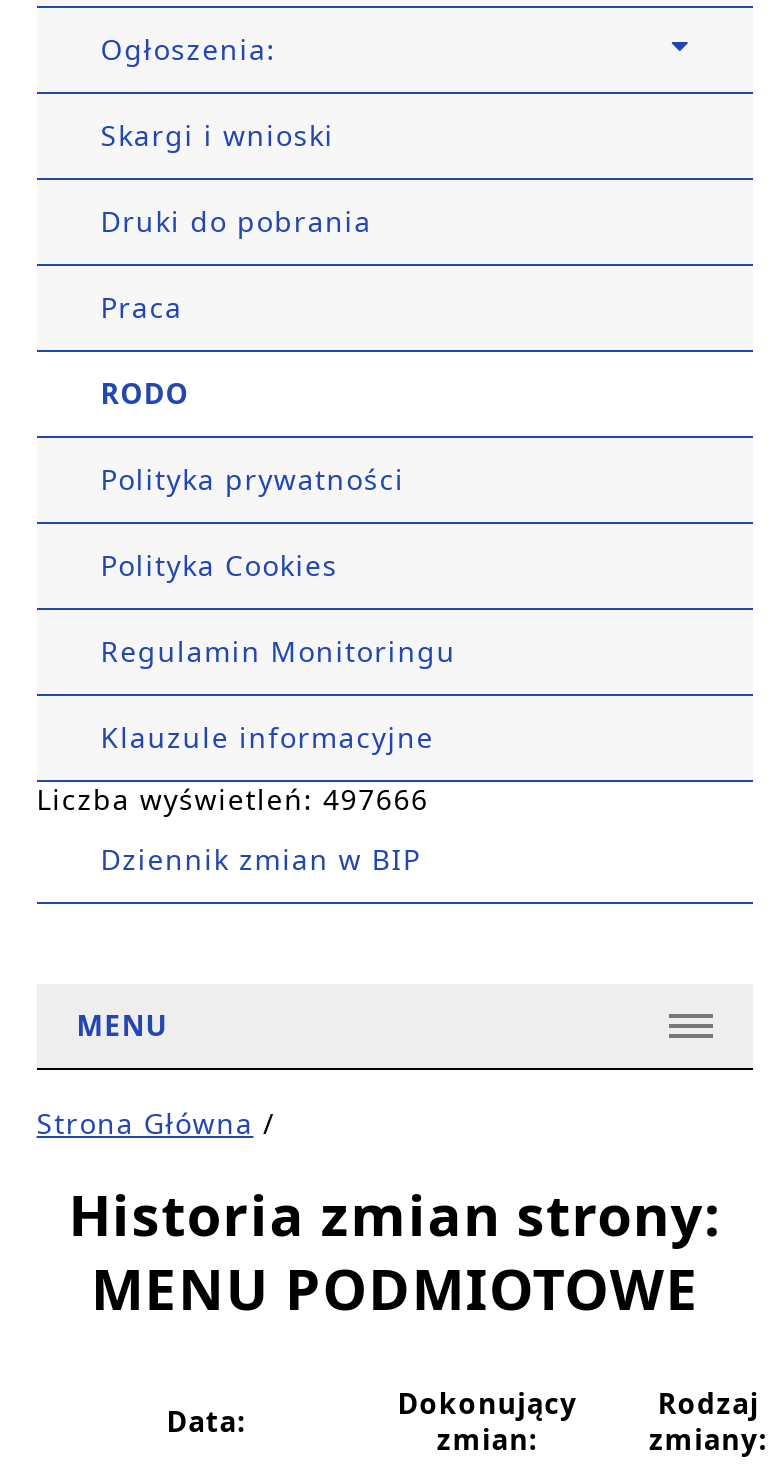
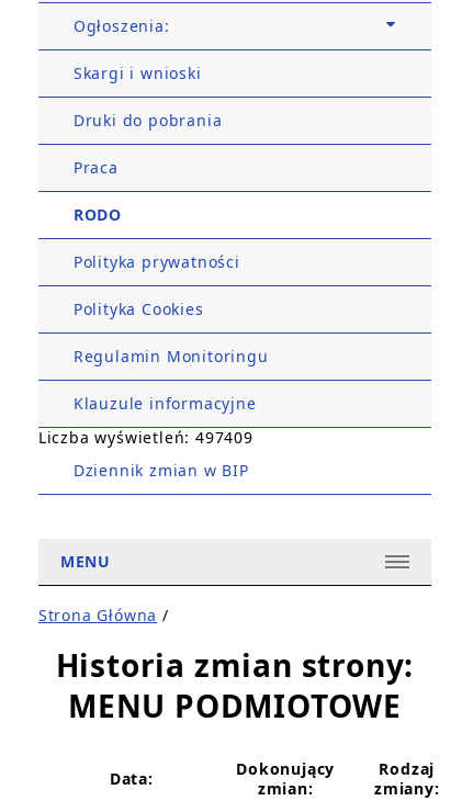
[37,780,429,818] Liczba wyświetleń: 497666 -> [38,427,253,448] Liczba wyświetleń: 497409

